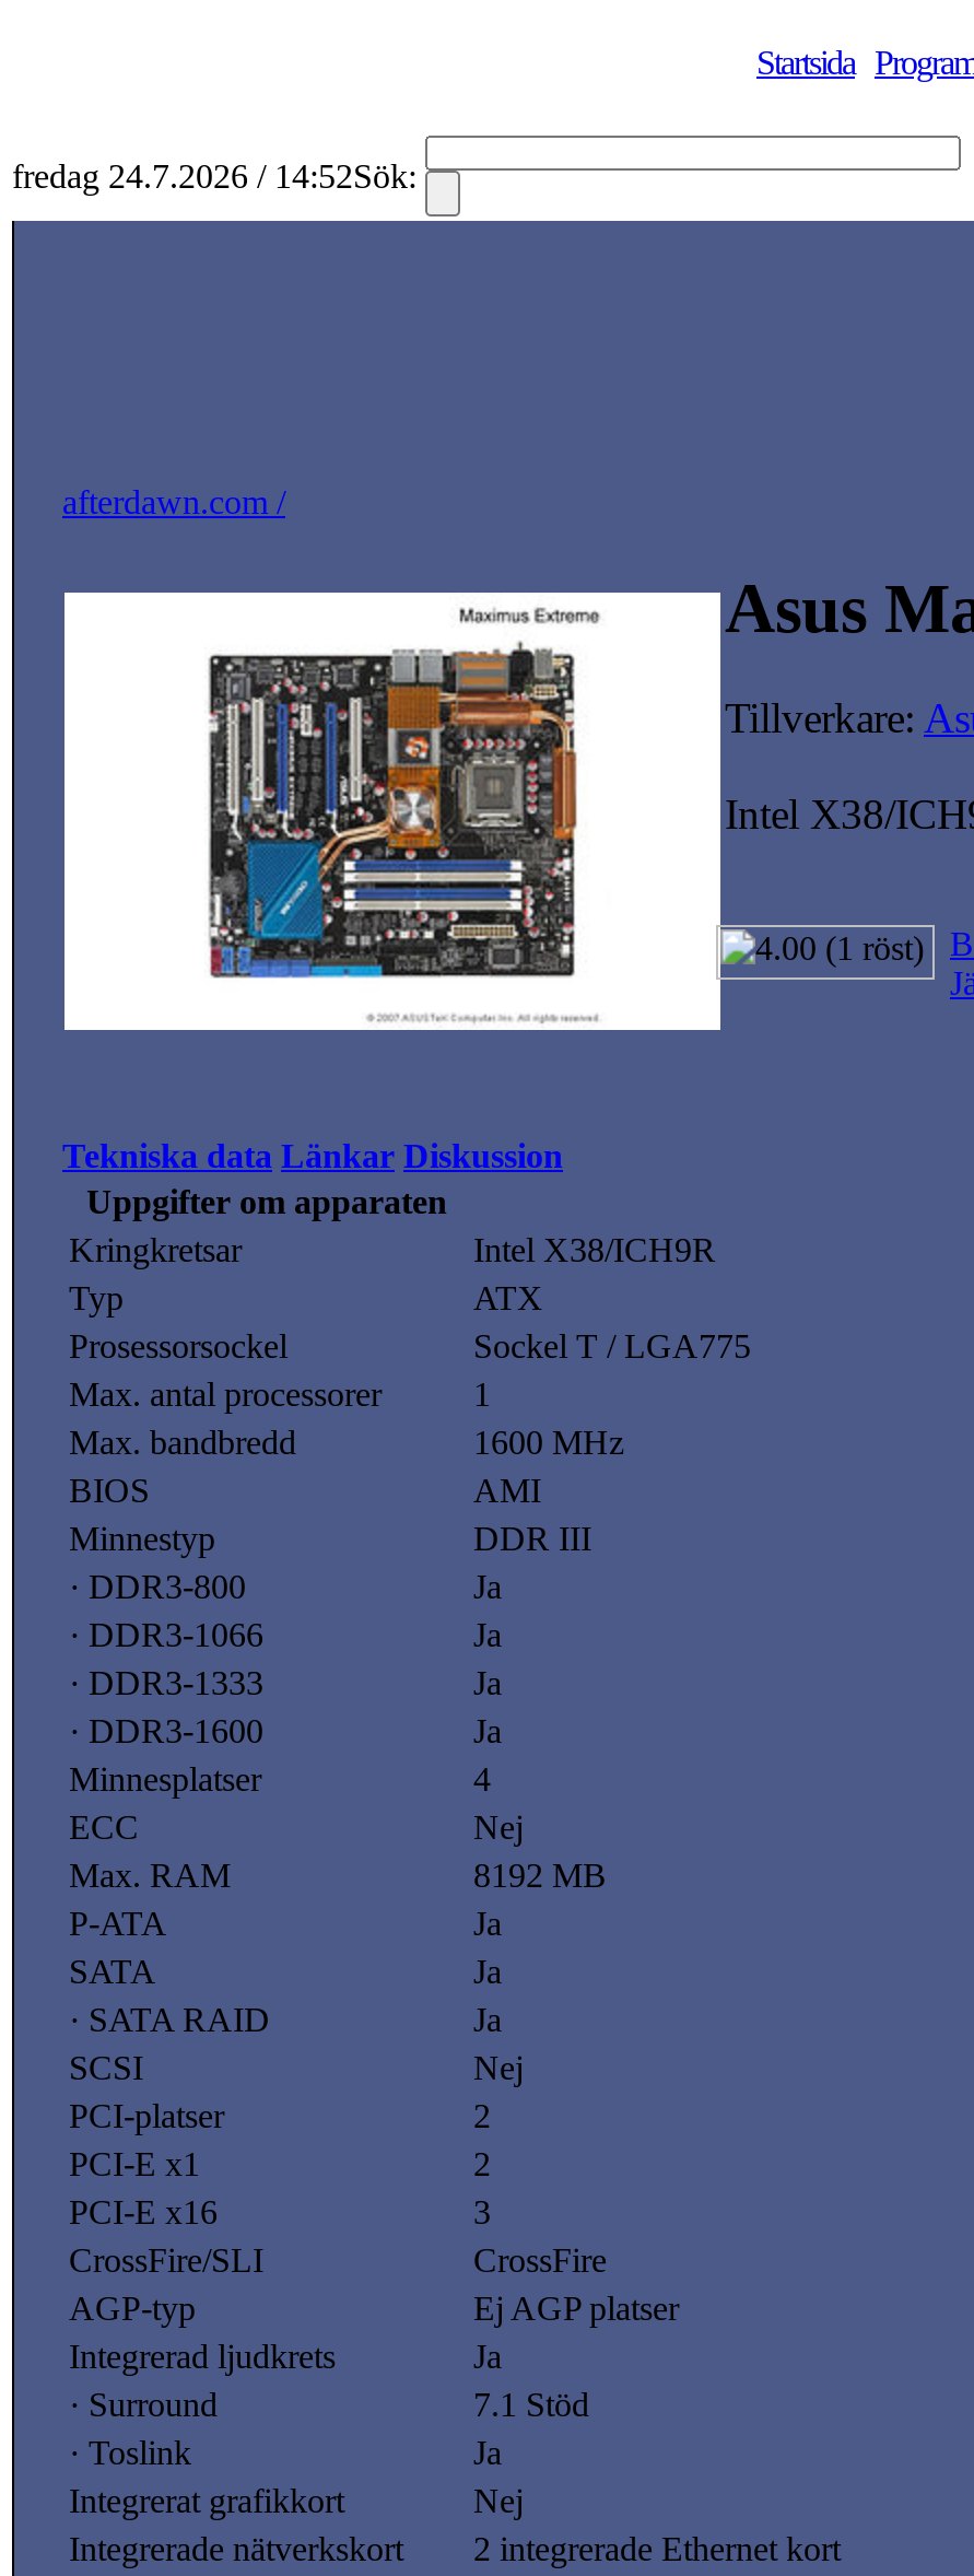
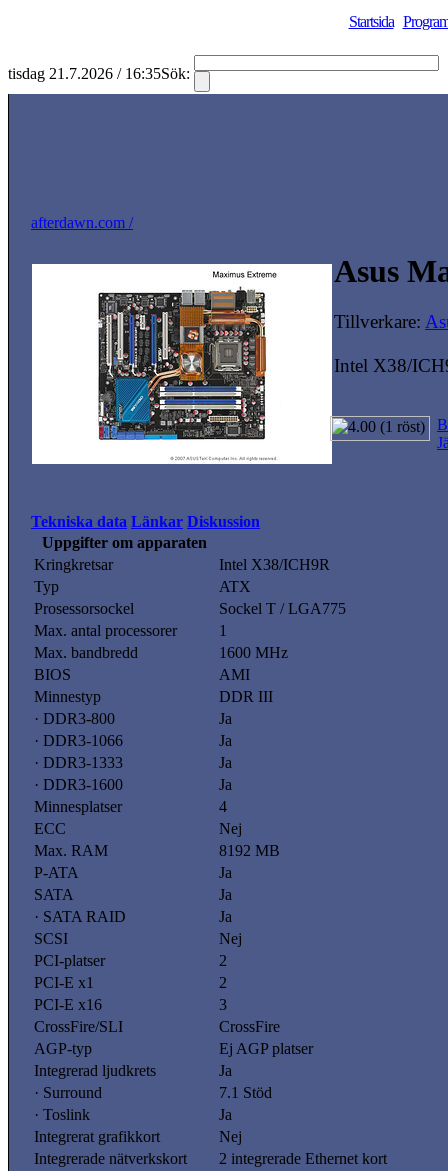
[12,157,425,195] fredag 24.7.2026 / 14:52Sök: -> [8,65,194,82] tisdag 21.7.2026 / 16:35Sök:

